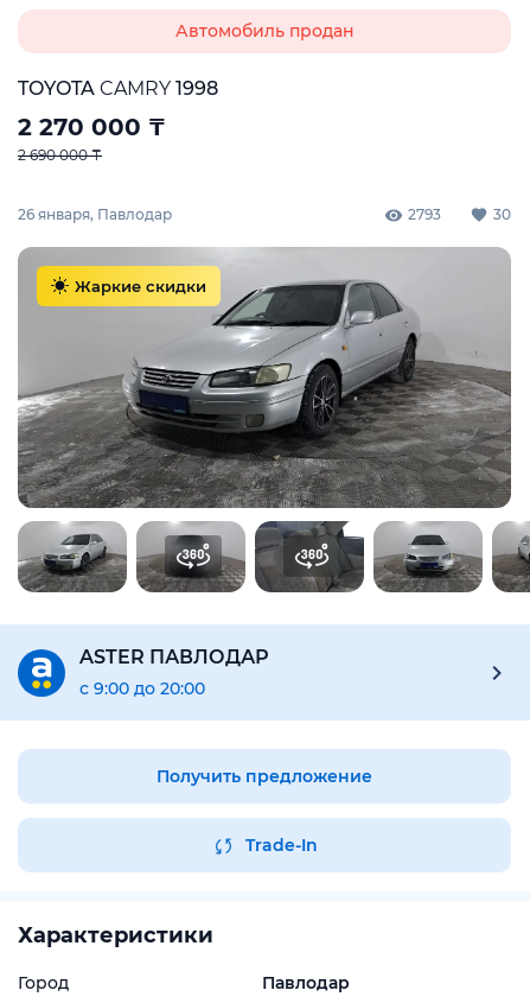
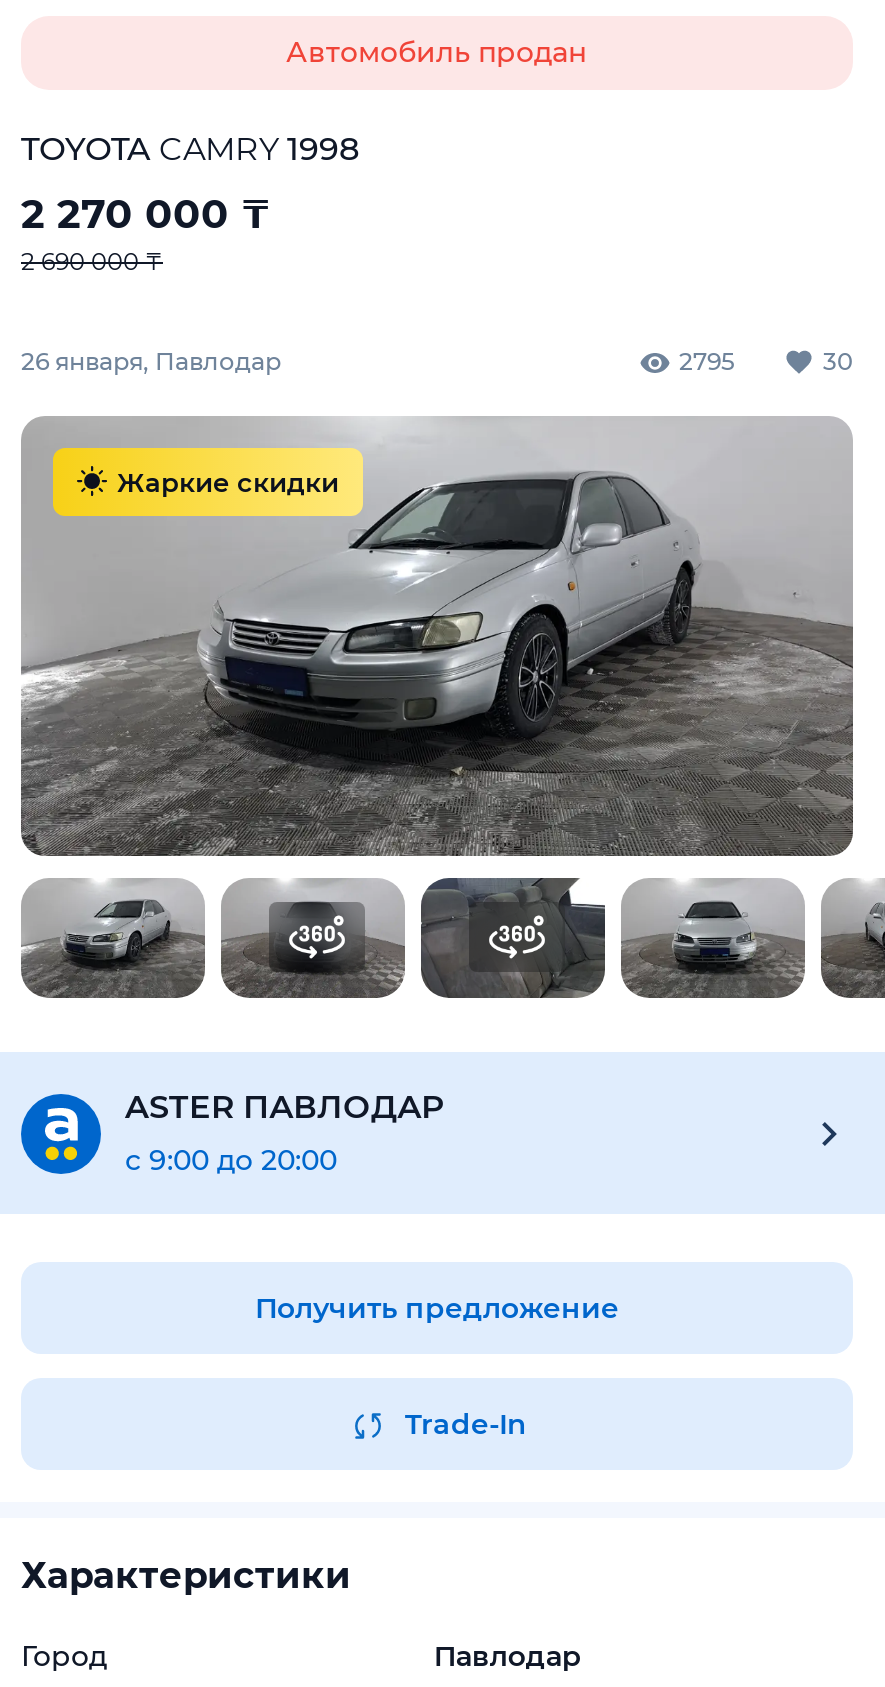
[408,205,441,223] 2793 -> [679,346,735,376] 2795

